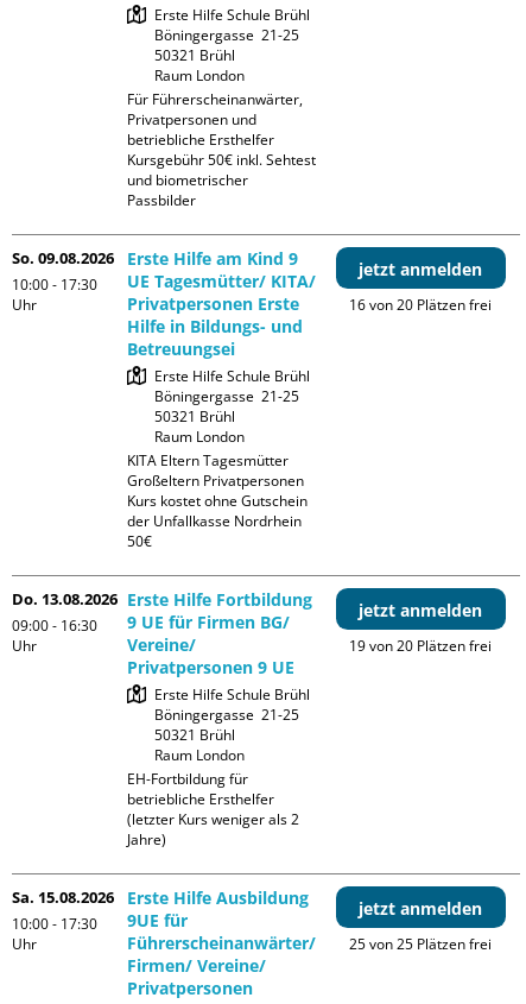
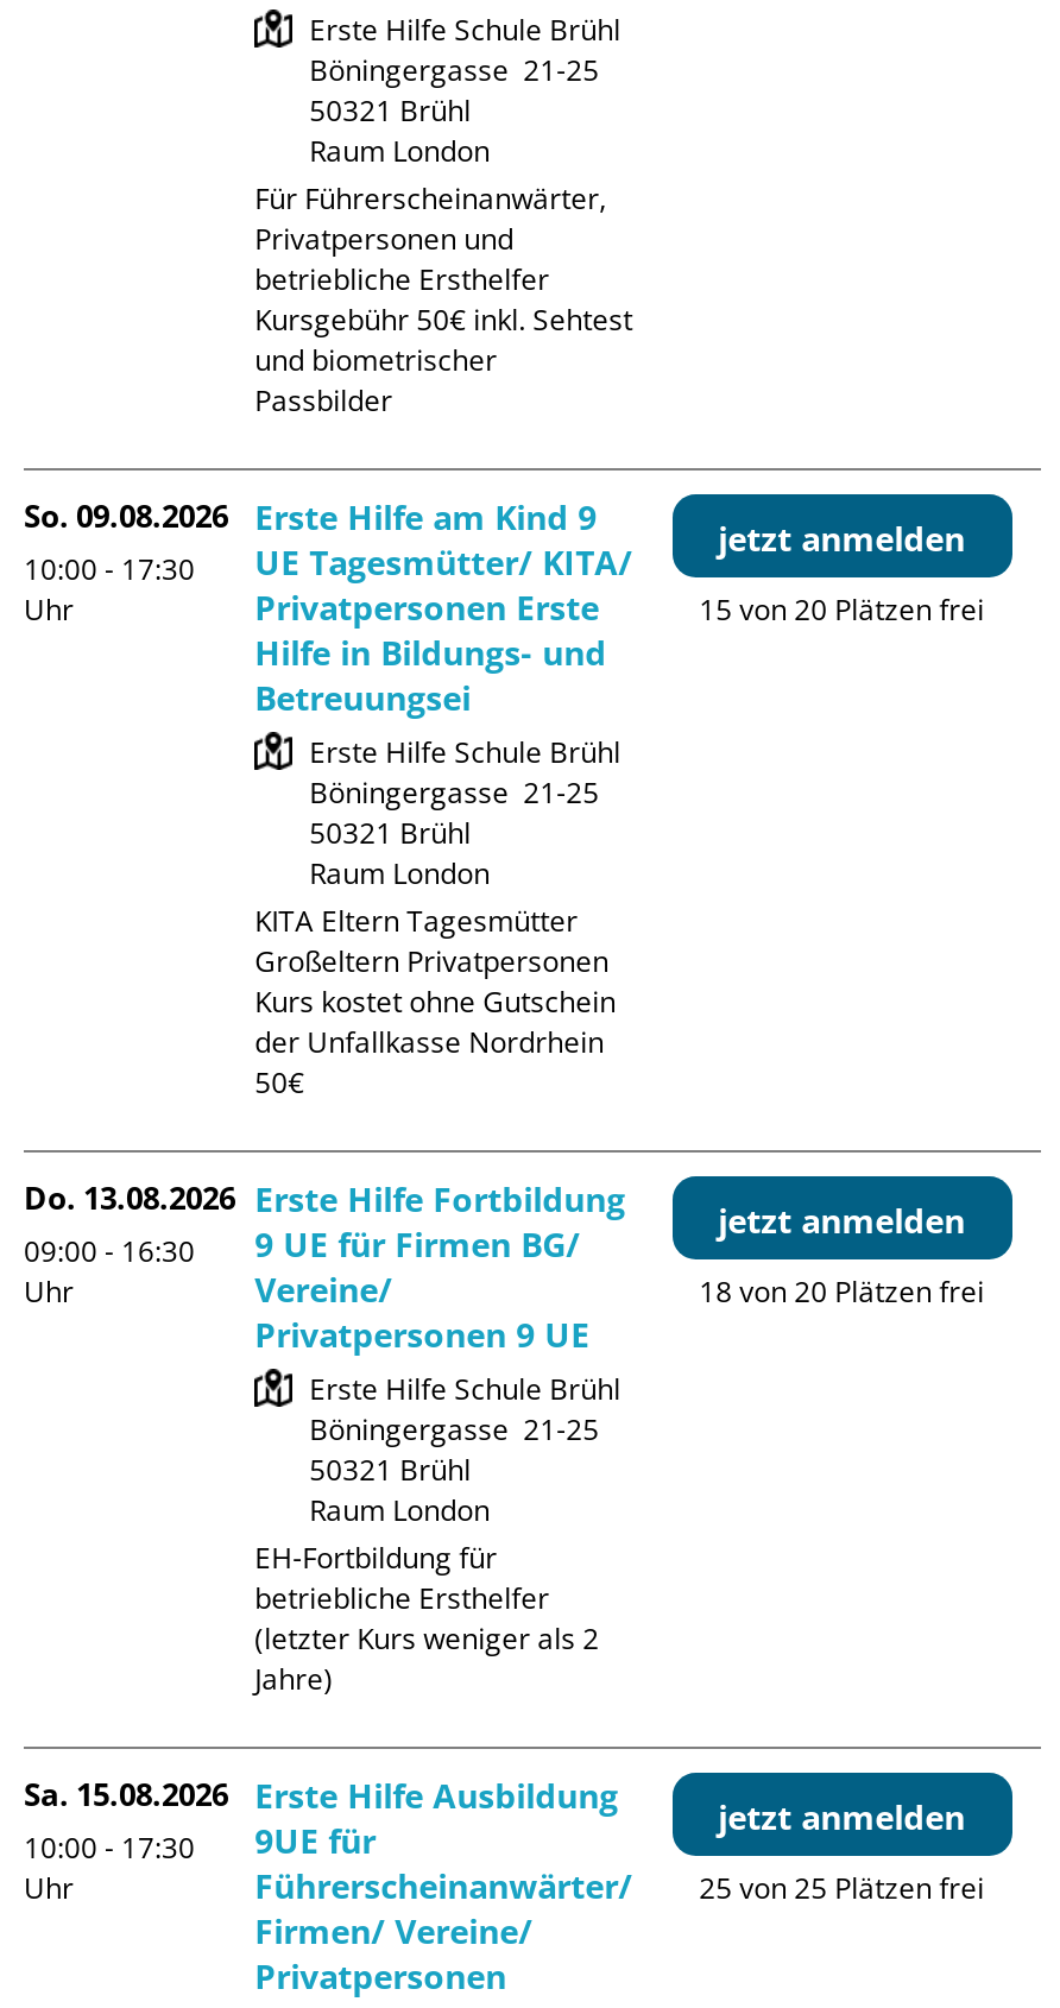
[349,295,492,315] 16 von 20 Plätzen frei -> [699,590,984,631] 15 von 20 Plätzen frei
[349,636,492,656] 19 von 20 Plätzen frei -> [699,1272,984,1313] 18 von 20 Plätzen frei

